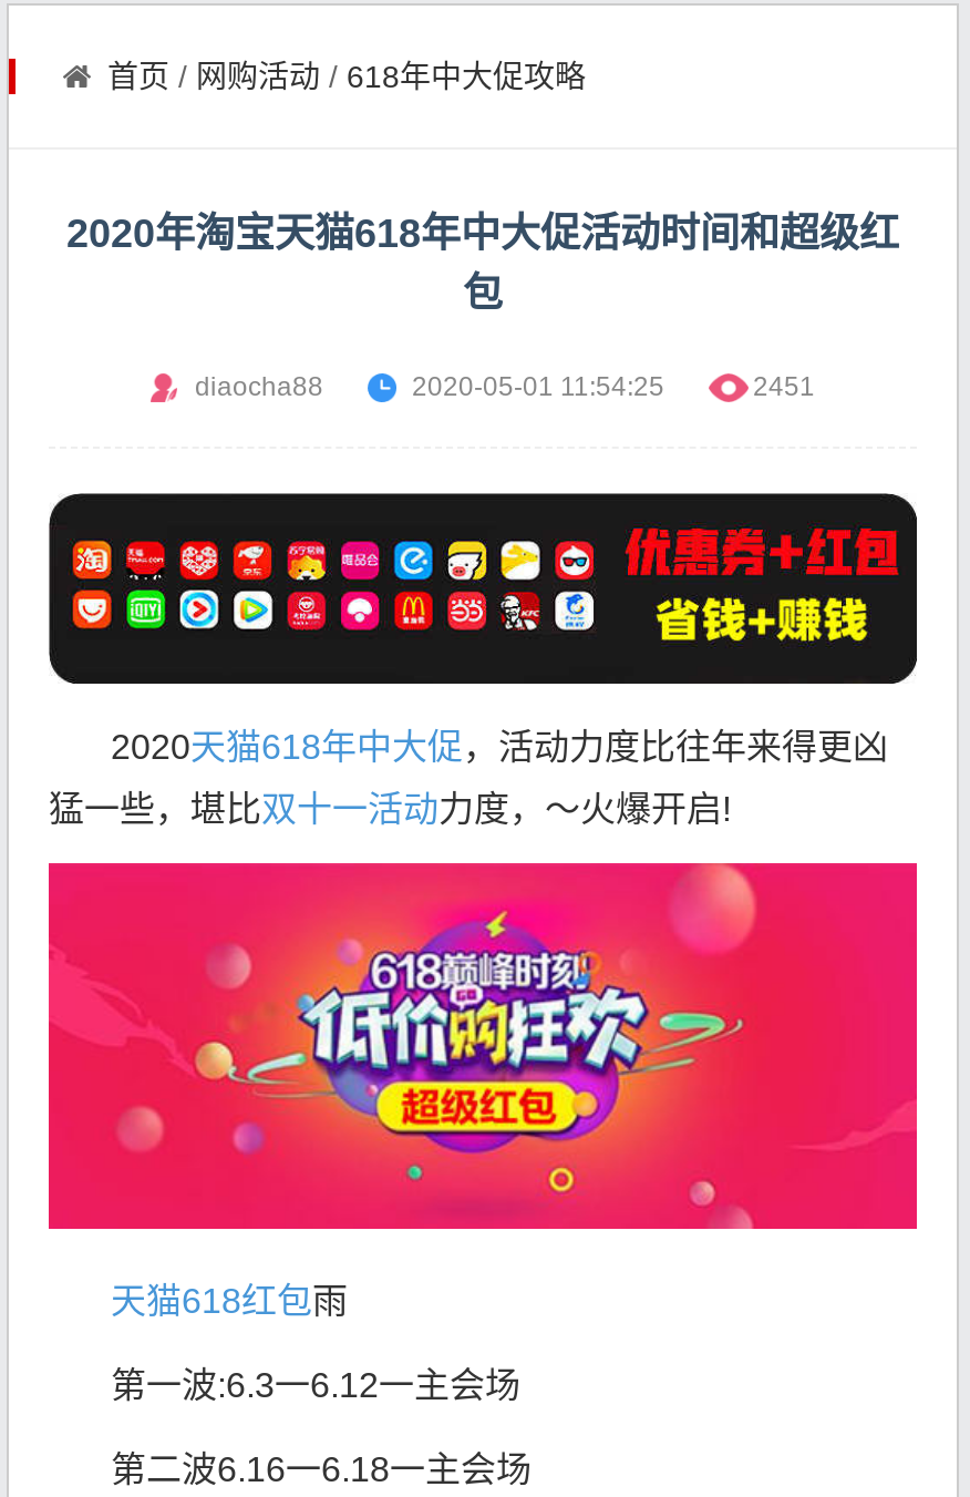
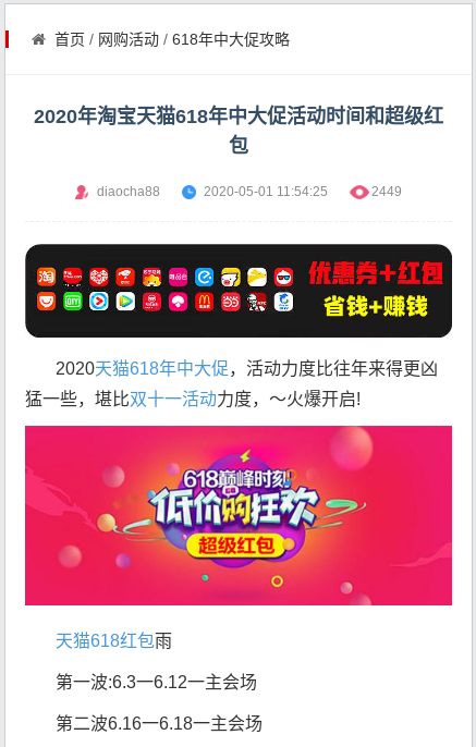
[753,371,815,402] 2451 -> [371,184,402,199] 2449

